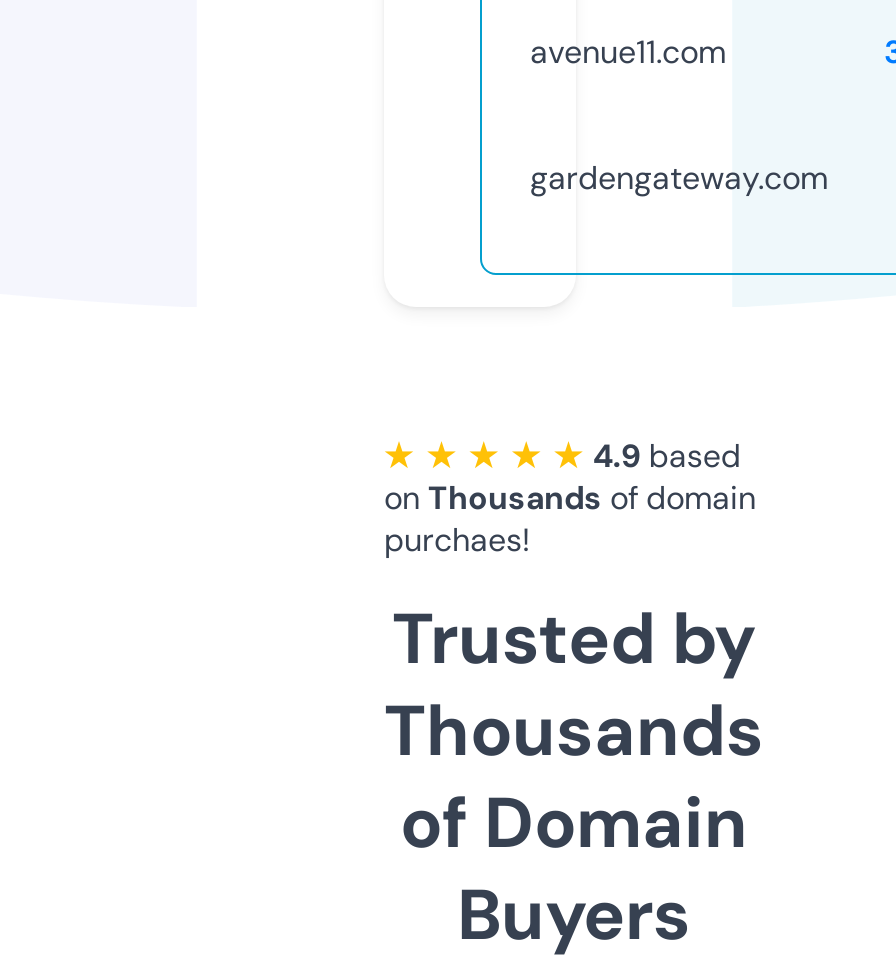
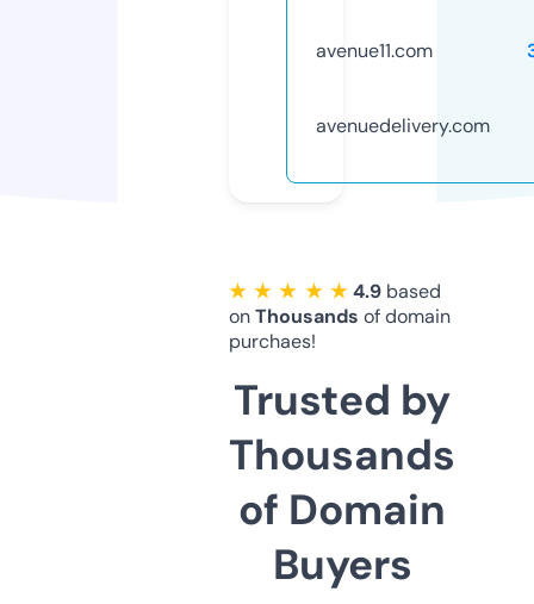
[530,157,828,199] gardengateway.com -> [316,113,490,138] avenuedelivery.com

